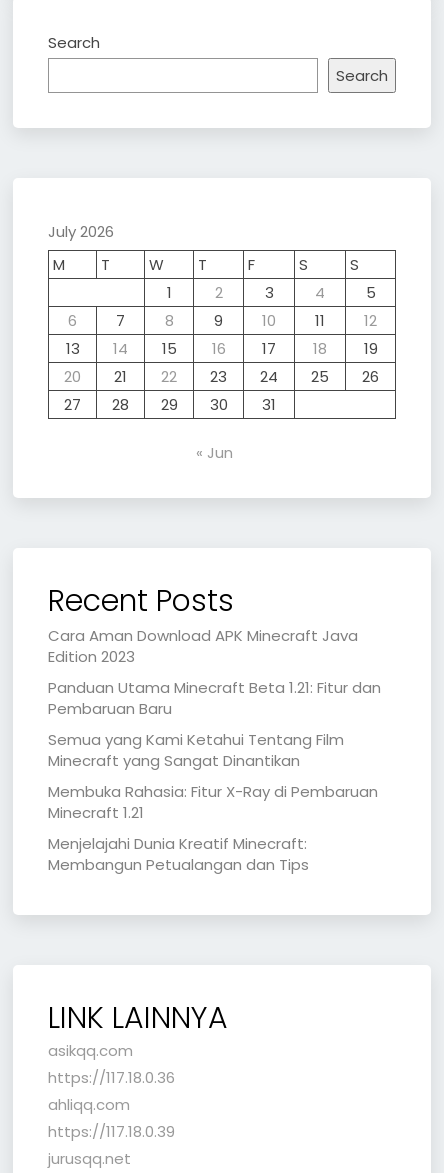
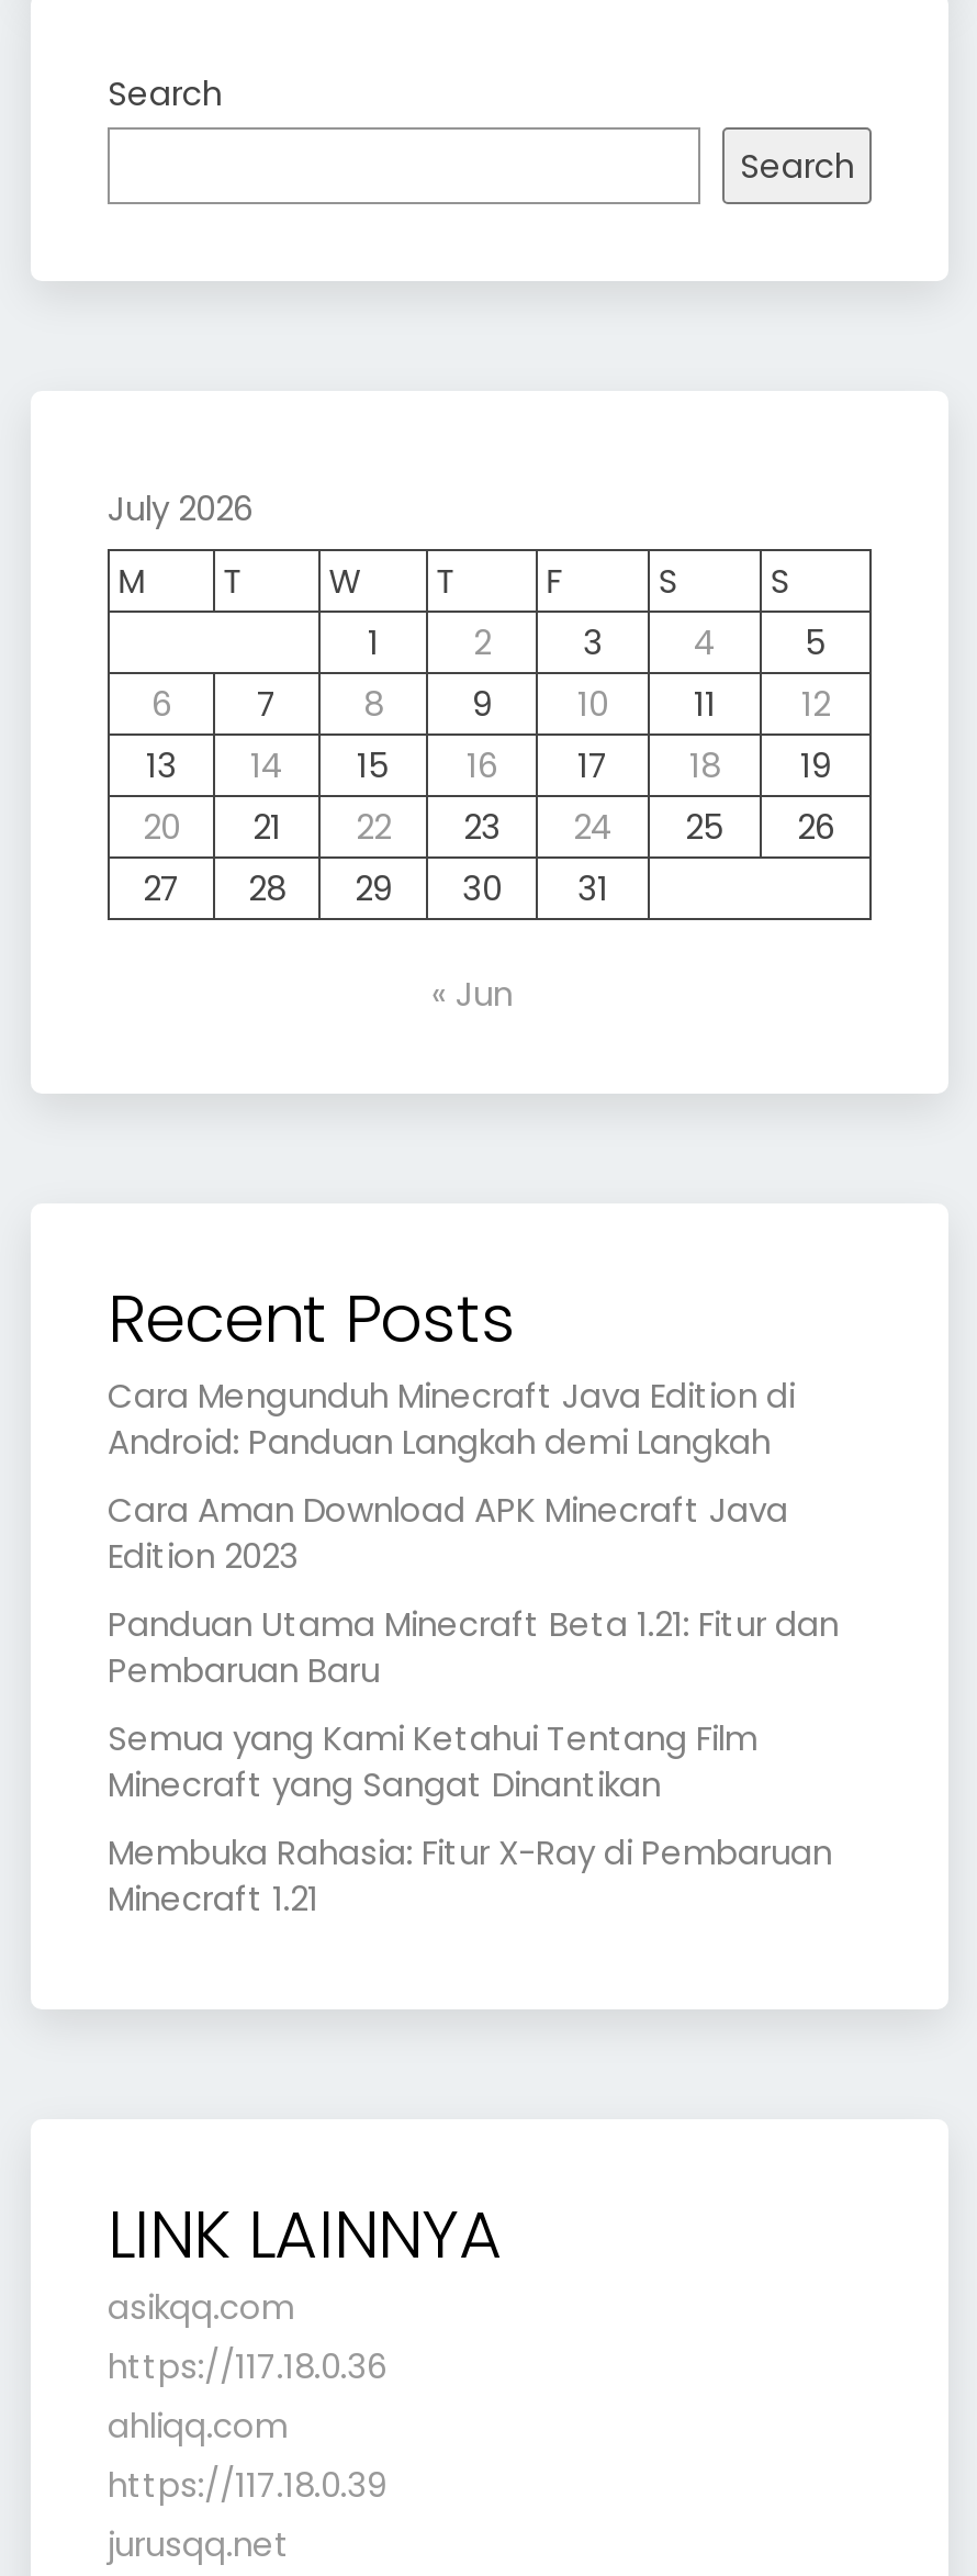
none -> [108,1372,795,1465] Cara Mengunduh Minecraft Java Edition di | Android: Panduan Langkah demi Langkah
moved [48,625,381,823] -> [108,1487,839,1921]: Cara Aman Download APK Minecraft Java | Edition 2023 | Panduan Utama Minecraft Beta 1.21: Fitur dan | Pembaruan Baru | Semua yang Kami Ketahui Tentang Film | Minecraft yang Sangat Dinantikan | Membuka Rahasia: Fitur X-Ray di Pembaruan | Minecraft 1.21
[48,833,309,875] Menjelajahi Dunia Kreatif Minecraft: | Membangun Petualangan dan Tips -> none

